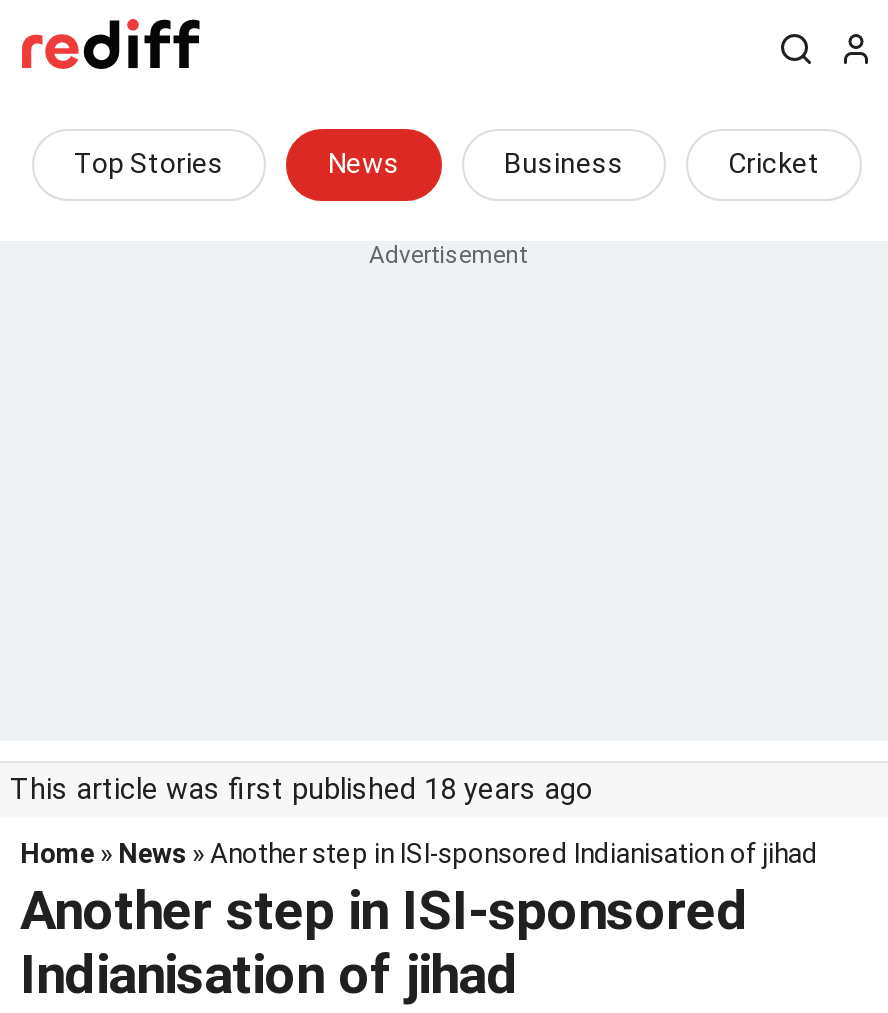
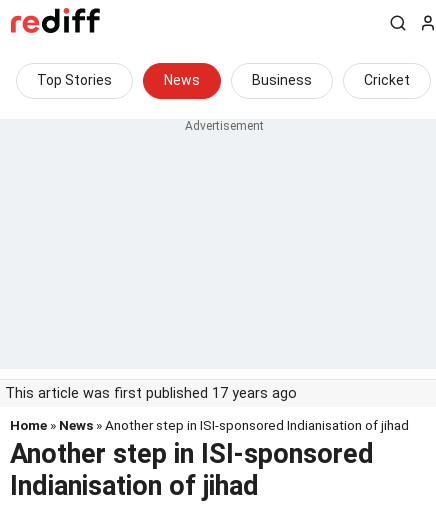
[10,773,594,807] This article was first published 18 years ago -> [5,385,297,402] This article was first published 17 years ago

